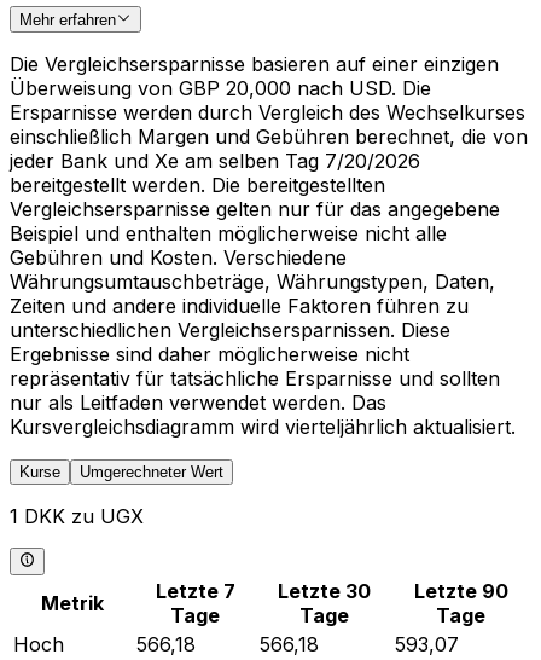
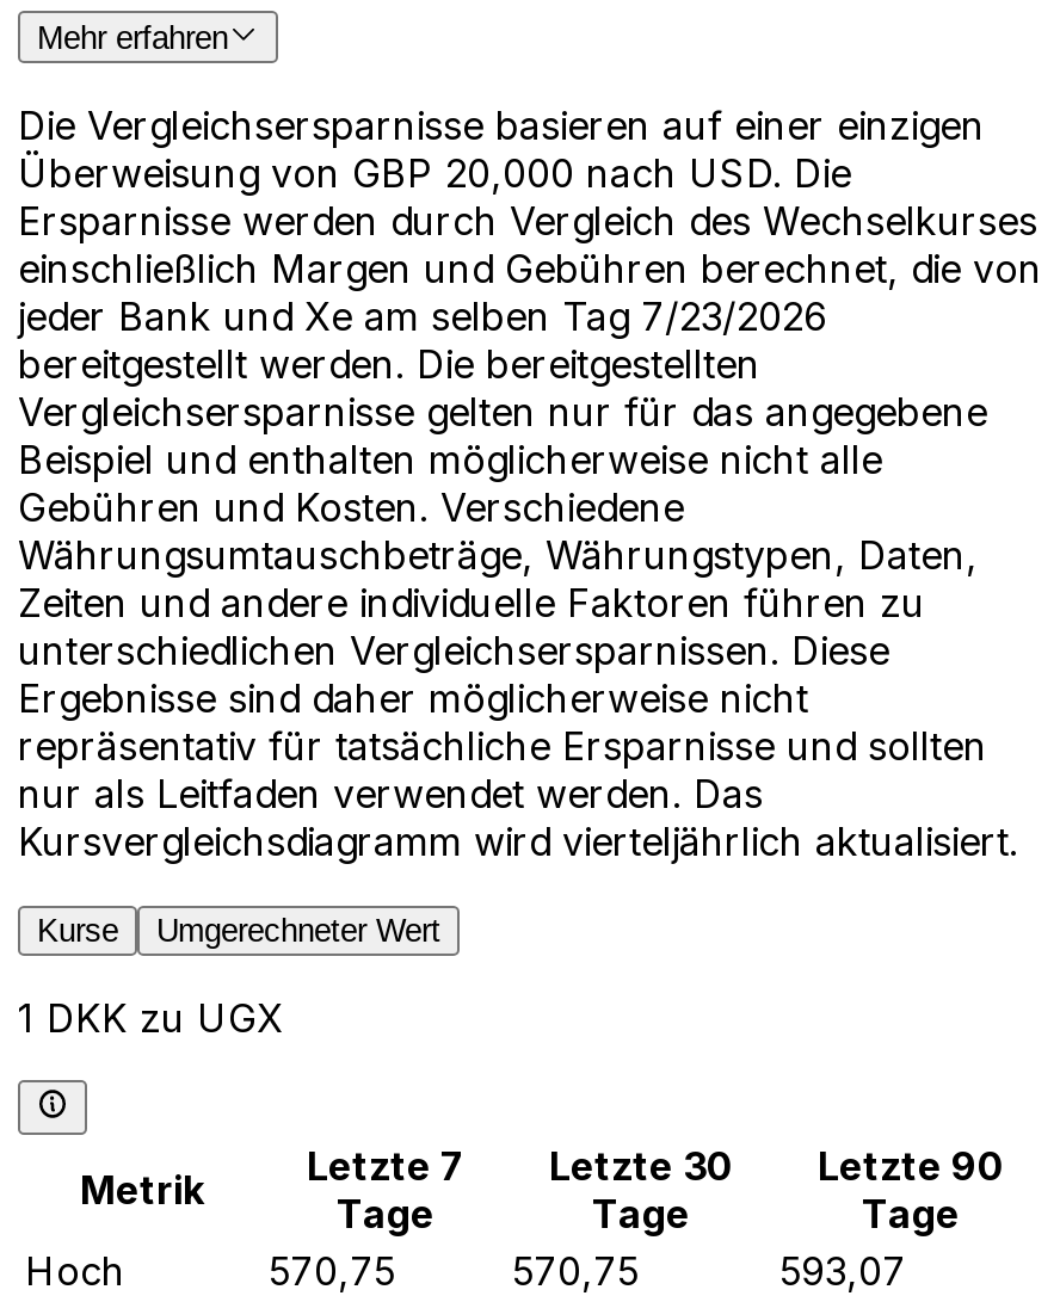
[10,149,420,173] jeder Bank und Xe am selben Tag 7/20/2026 -> [18,293,827,341] jeder Bank und Xe am selben Tag 7/23/2026
[136,632,196,656] 566,18 -> [269,1246,395,1294] 570,75
[260,632,319,656] 566,18 -> [512,1246,639,1294] 570,75

